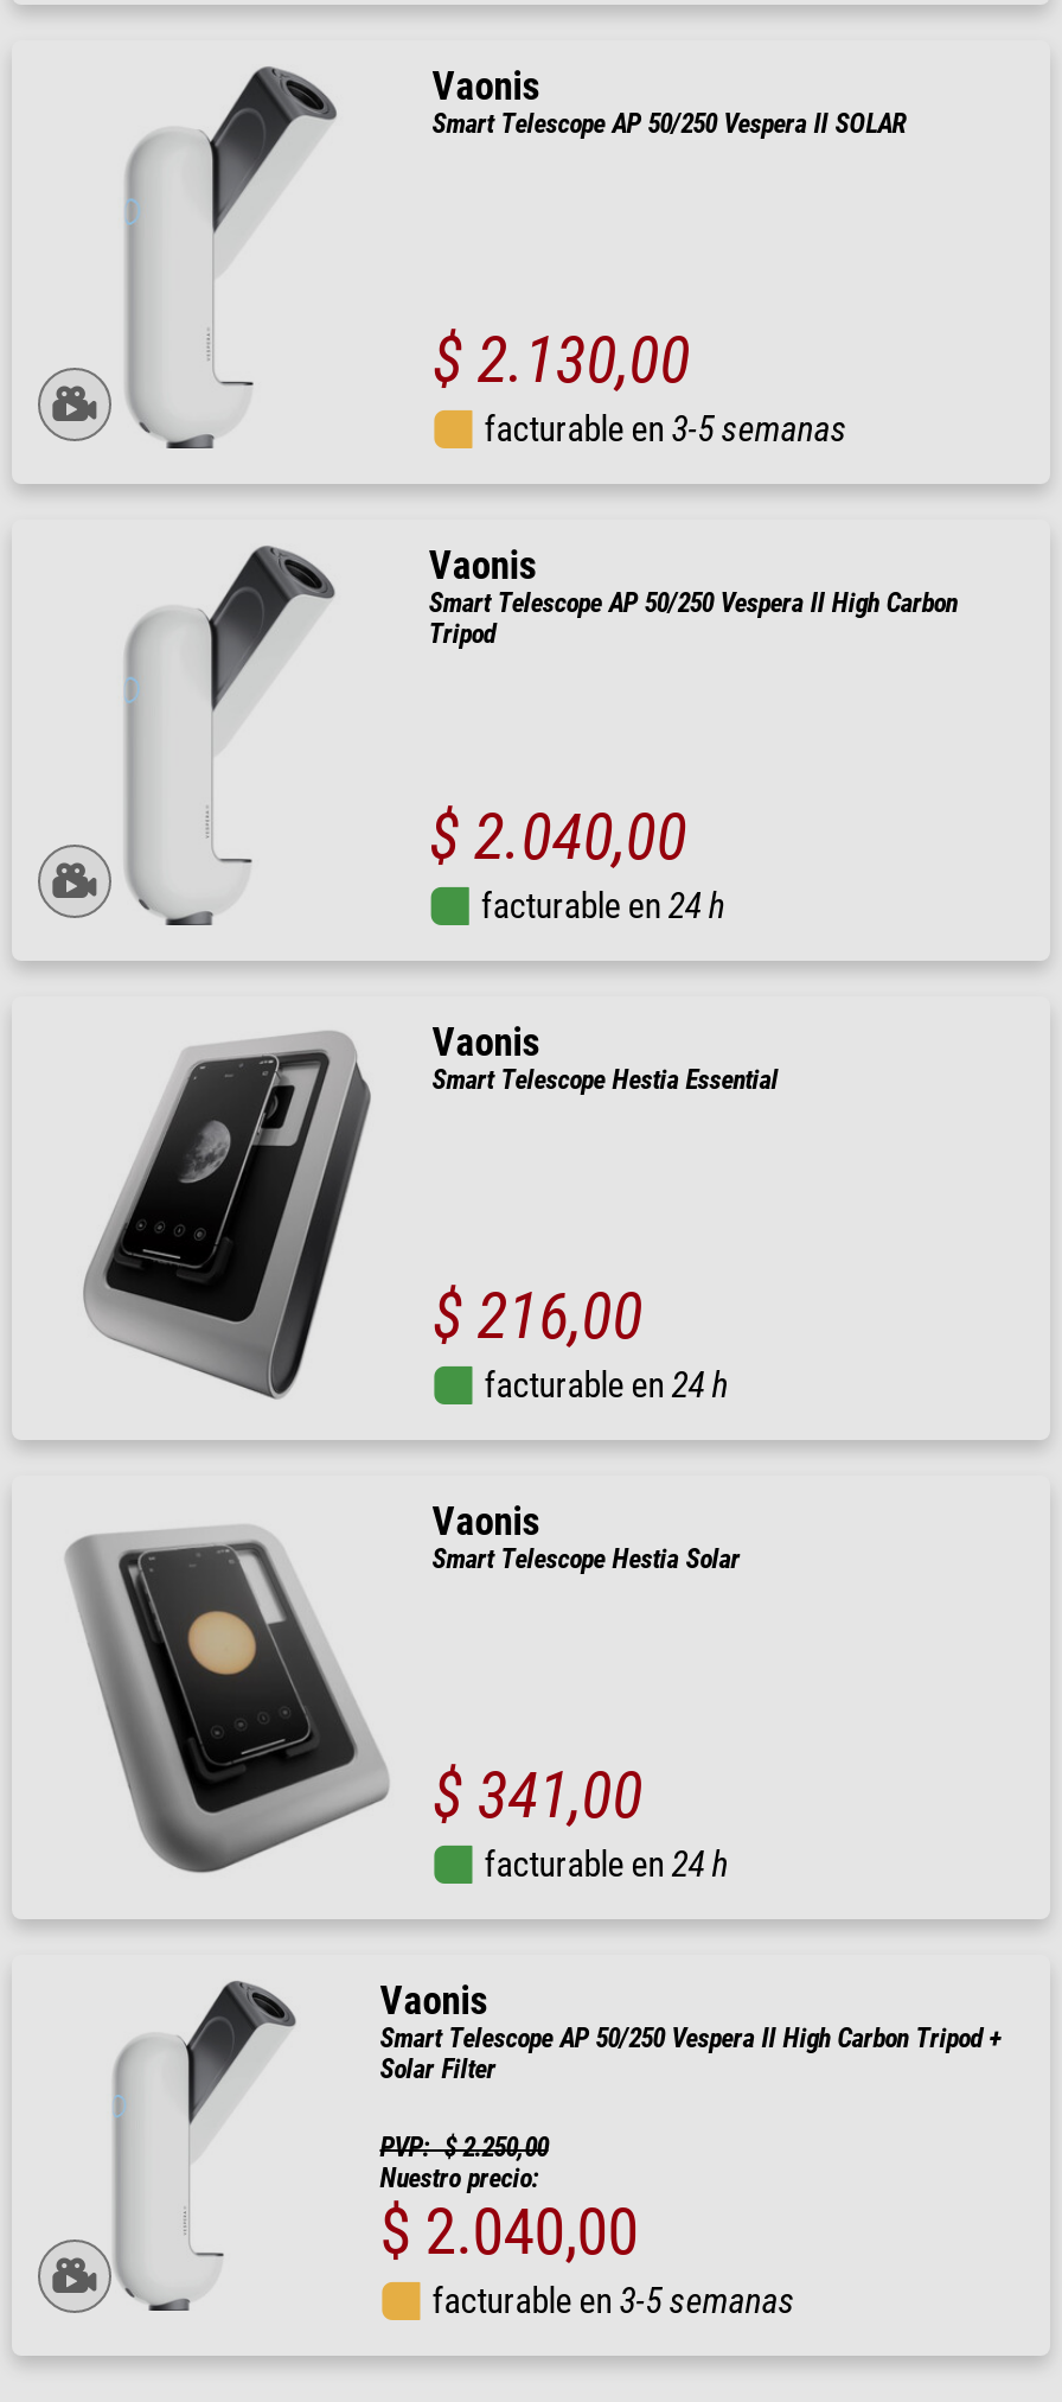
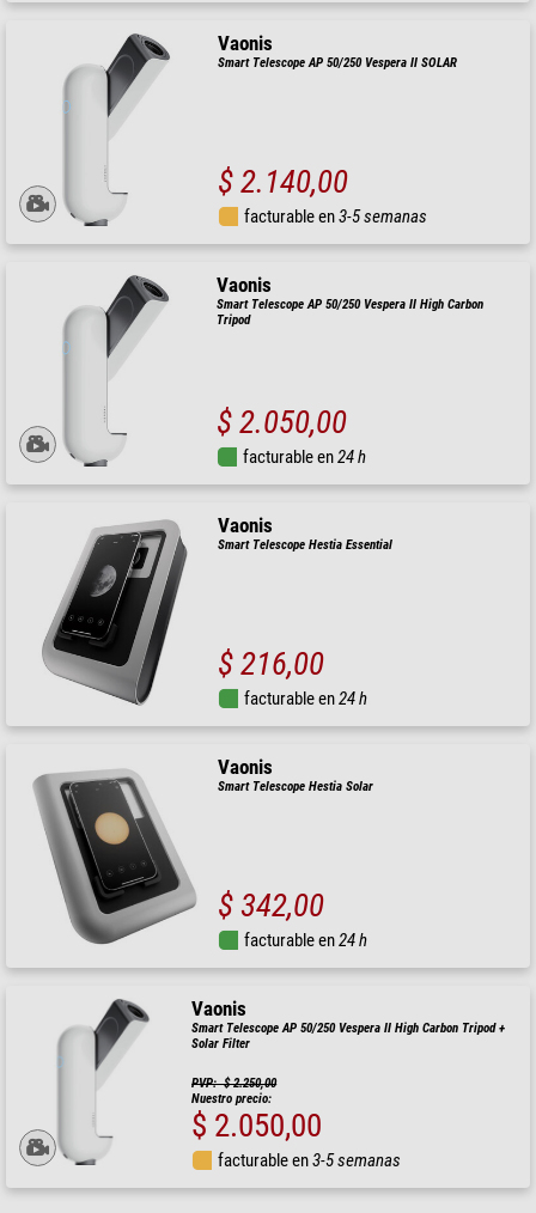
[432,322,690,398] $ 2.130,00 -> [218,162,348,201] $ 2.140,00
[429,799,687,874] $ 2.040,00 -> [216,403,347,441] $ 2.050,00
[432,1758,643,1834] $ 341,00 -> [218,886,324,925] $ 342,00
[380,2194,638,2270] $ 2.040,00 -> [192,1107,322,1145] $ 2.050,00

